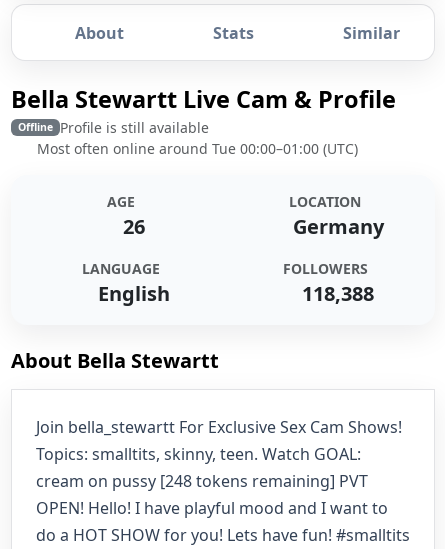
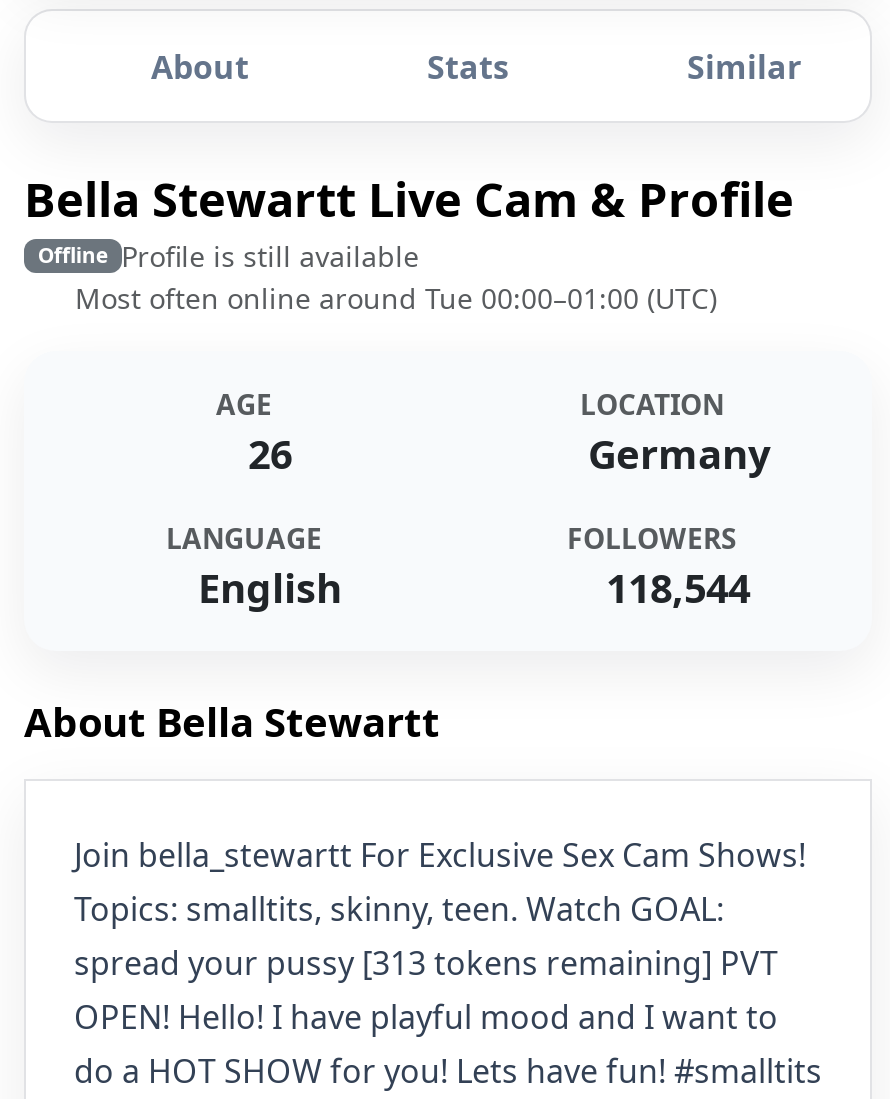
[302,280,374,307] 118,388 -> [606,561,750,615] 118,544
[36,470,368,492] cream on pussy [248 tokens remaining] PVT -> [74,941,778,985] spread your pussy [313 tokens remaining] PVT

